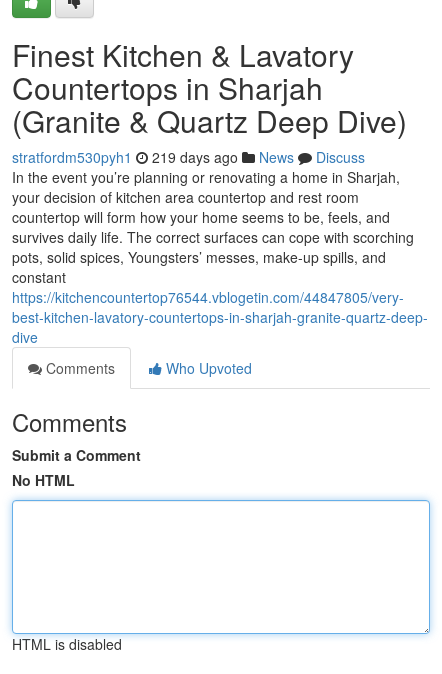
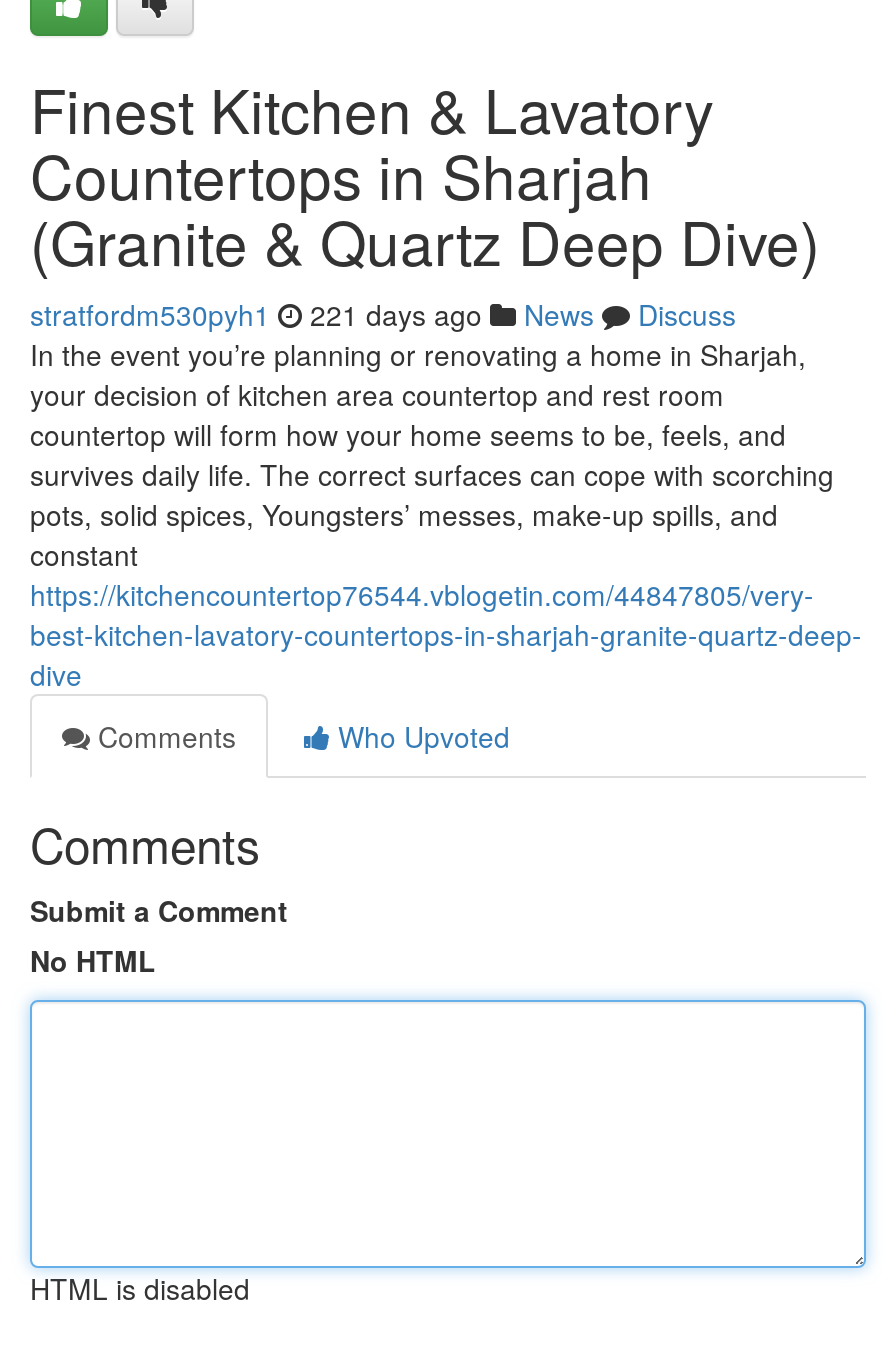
[12,147,365,167] stratfordm530pyh1 219 days ago News Discuss -> [30,294,736,334] stratfordm530pyh1 221 days ago News Discuss

